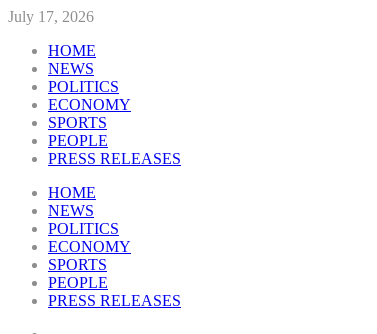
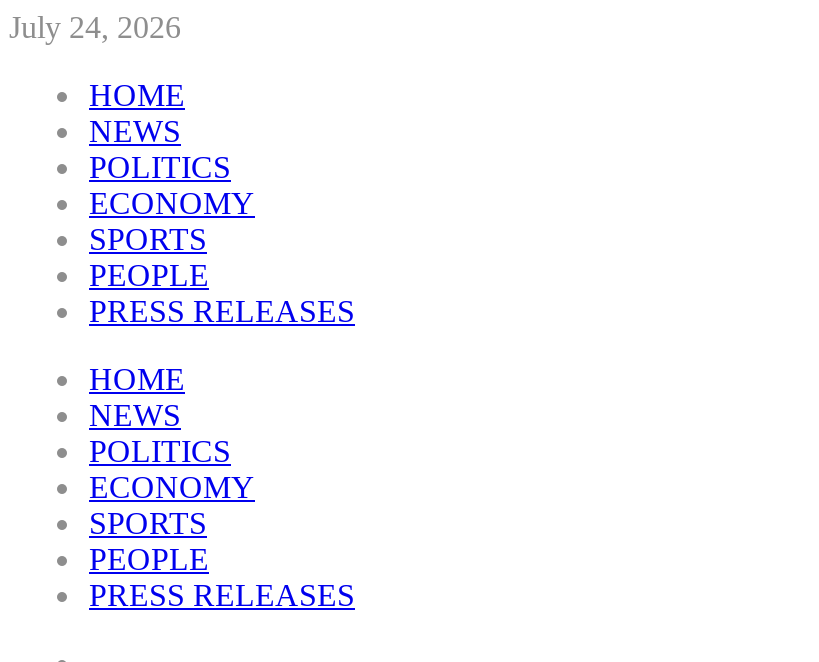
[8,8,94,25] July 17, 2026 -> [9,10,181,44] July 24, 2026

